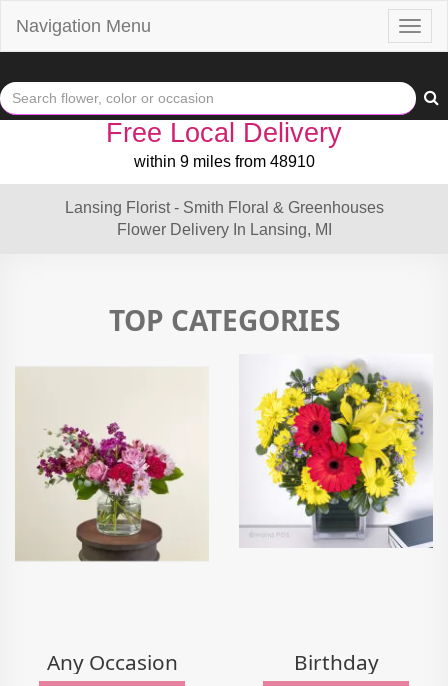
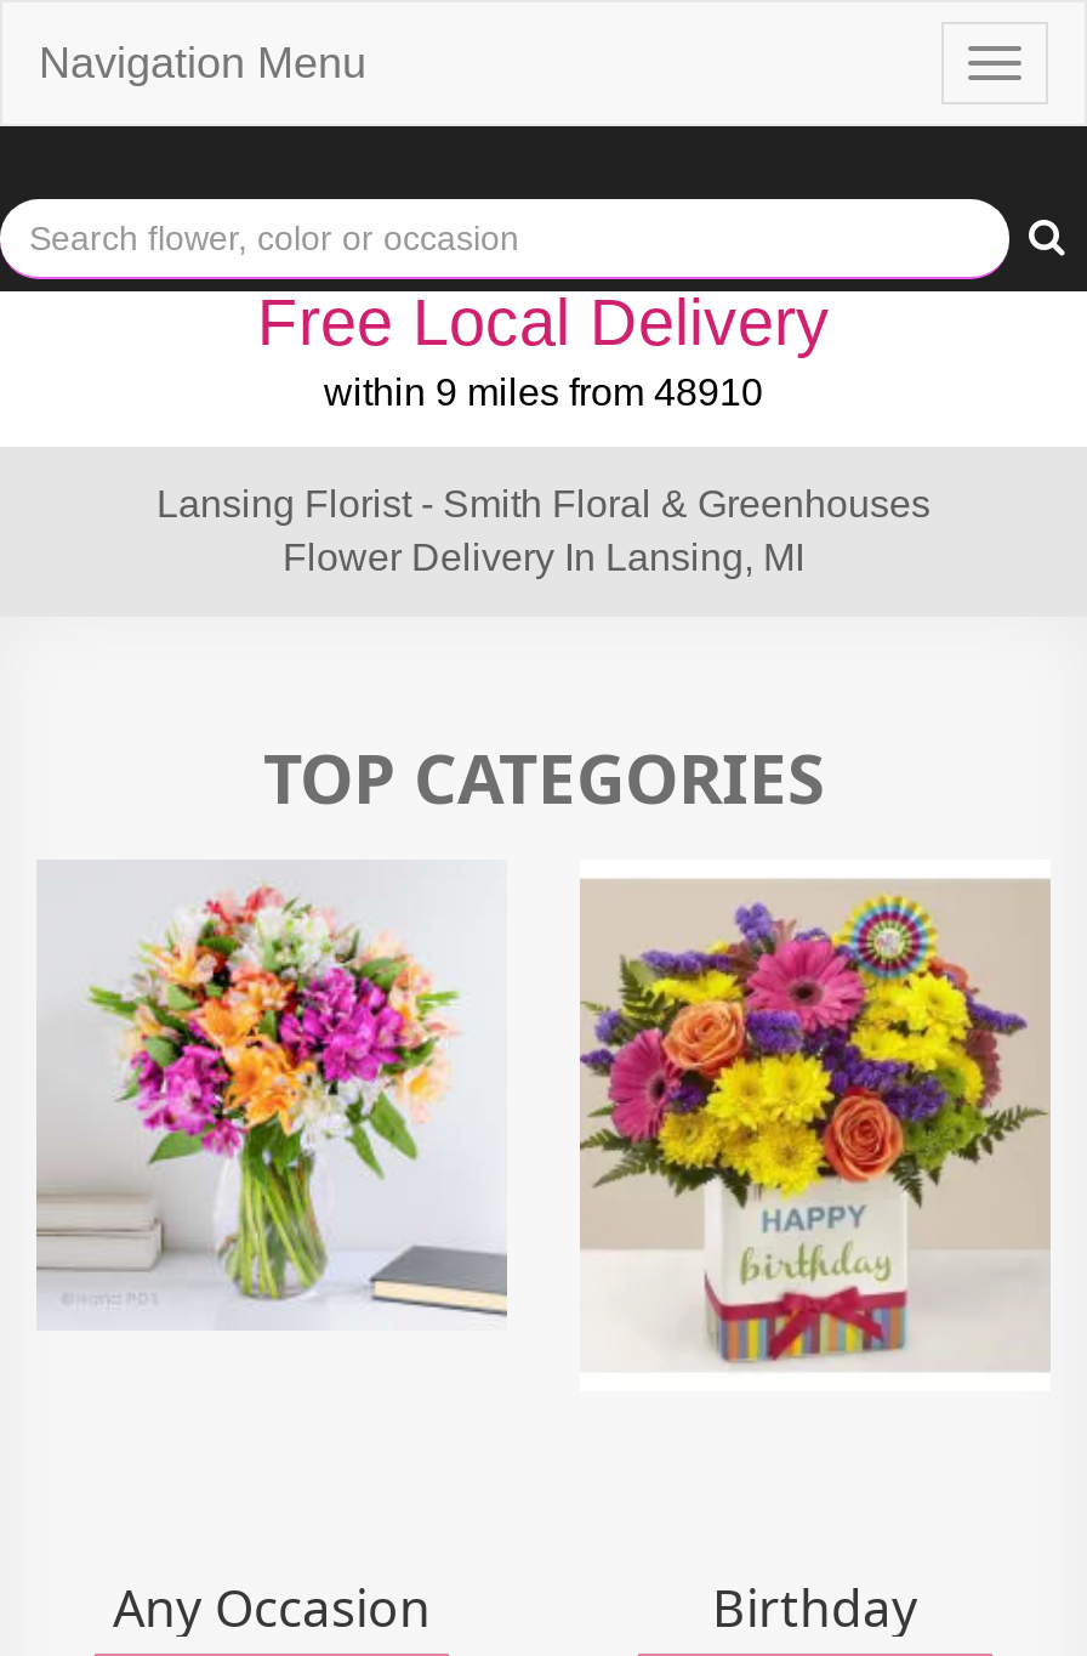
[15,357,208,562] [image] -> [36,864,507,1362] [image]
[239,359,433,563] [image] -> [577,874,1051,1369] [image]

